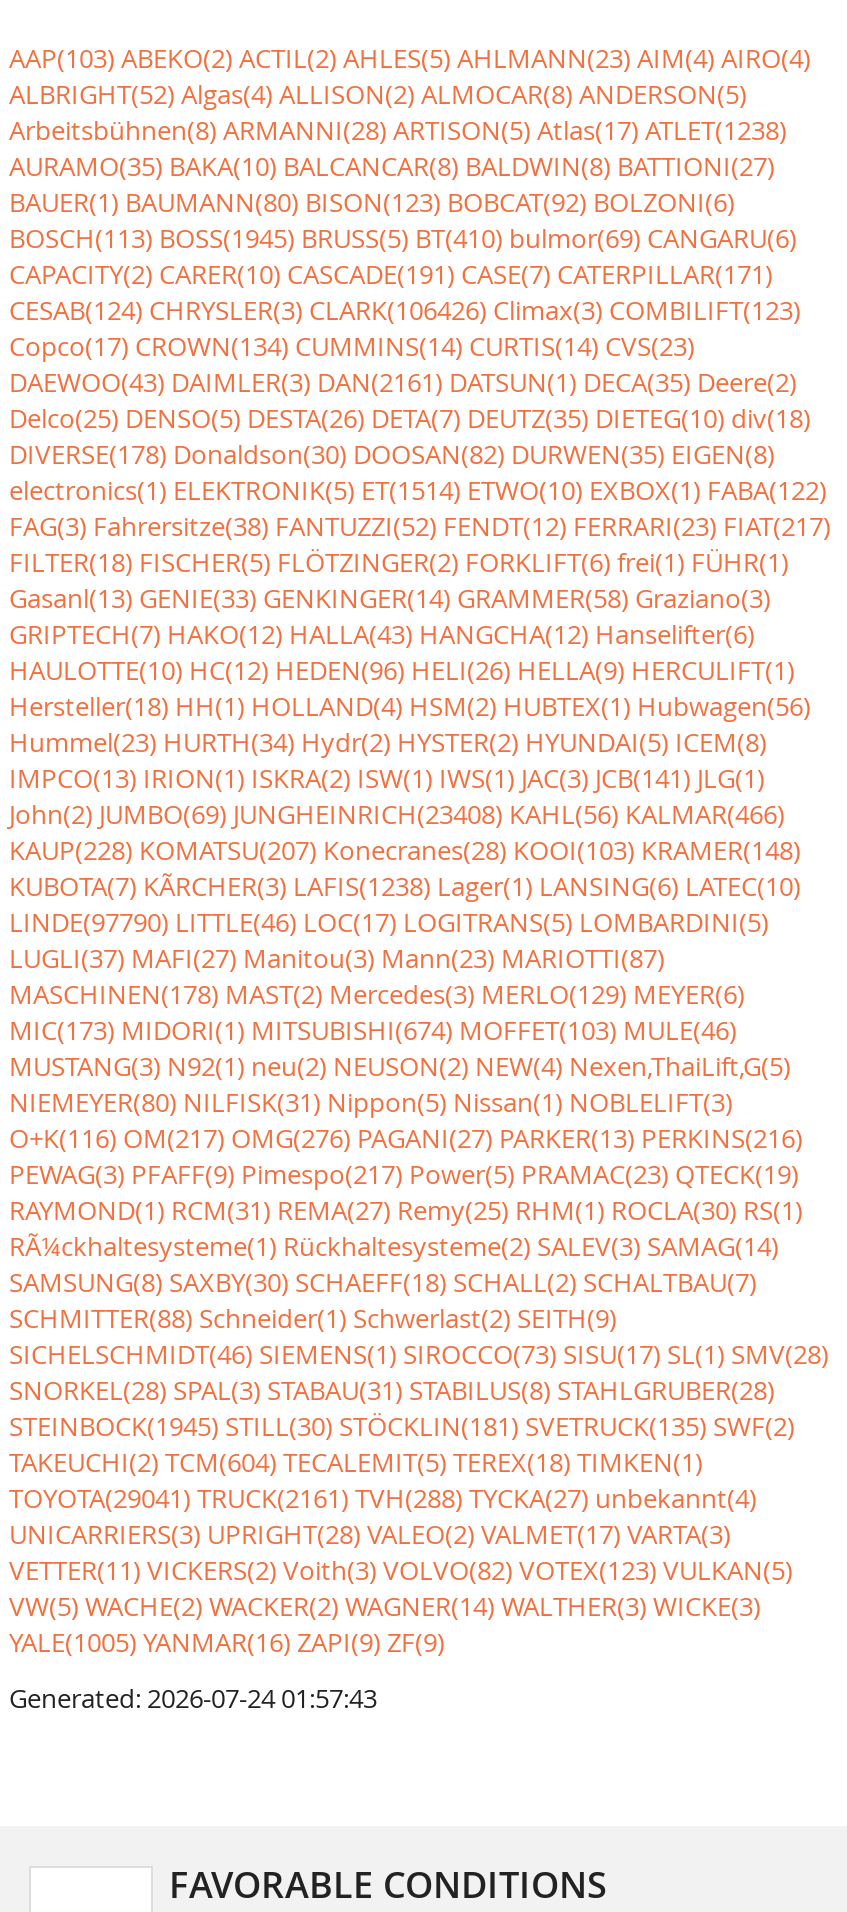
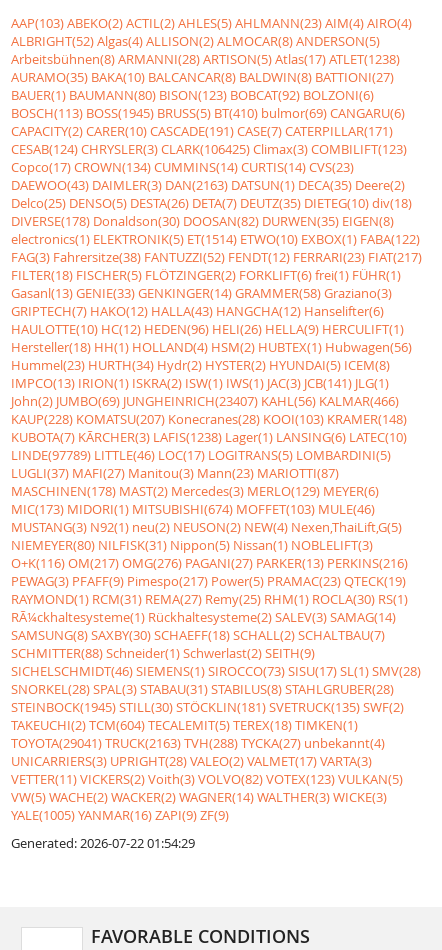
[9,292,801,328] CESAB(124) CHRYSLER(3) CLARK(106426) Climax(3) COMBILIFT(123) -> [11,140,407,158] CESAB(124) CHRYSLER(3) CLARK(106425) Climax(3) COMBILIFT(123)
[9,364,797,400] DAEWOO(43) DAIMLER(3) DAN(2161) DATSUN(1) DECA(35) Deere(2) -> [11,176,405,194] DAEWOO(43) DAIMLER(3) DAN(2163) DATSUN(1) DECA(35) Deere(2)
[9,796,785,832] John(2) JUMBO(69) JUNGHEINRICH(23408) KAHL(56) KALMAR(466) -> [11,392,399,410] John(2) JUMBO(69) JUNGHEINRICH(23407) KAHL(56) KALMAR(466)
[9,904,769,940] LINDE(97790) LITTLE(46) LOC(17) LOGITRANS(5) LOMBARDINI(5) -> [11,446,391,464] LINDE(97789) LITTLE(46) LOC(17) LOGITRANS(5) LOMBARDINI(5)
[9,1480,757,1516] TOYOTA(29041) TRUCK(2161) TVH(288) TYCKA(27) unbekannt(4) -> [11,734,385,752] TOYOTA(29041) TRUCK(2163) TVH(288) TYCKA(27) unbekannt(4)
[9,1680,377,1716] Generated: 2026-07-24 01:57:43 -> [11,834,195,852] Generated: 2026-07-22 01:54:29

